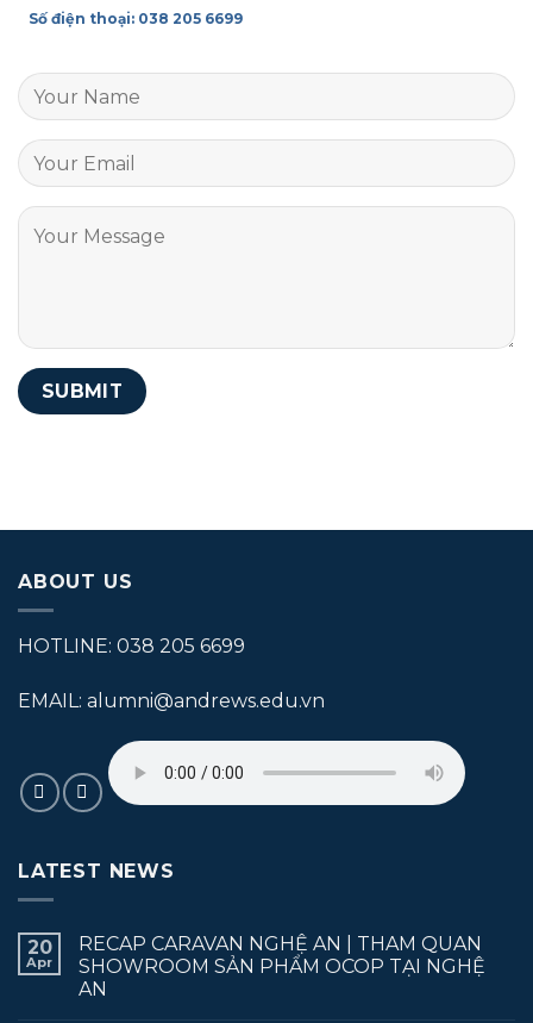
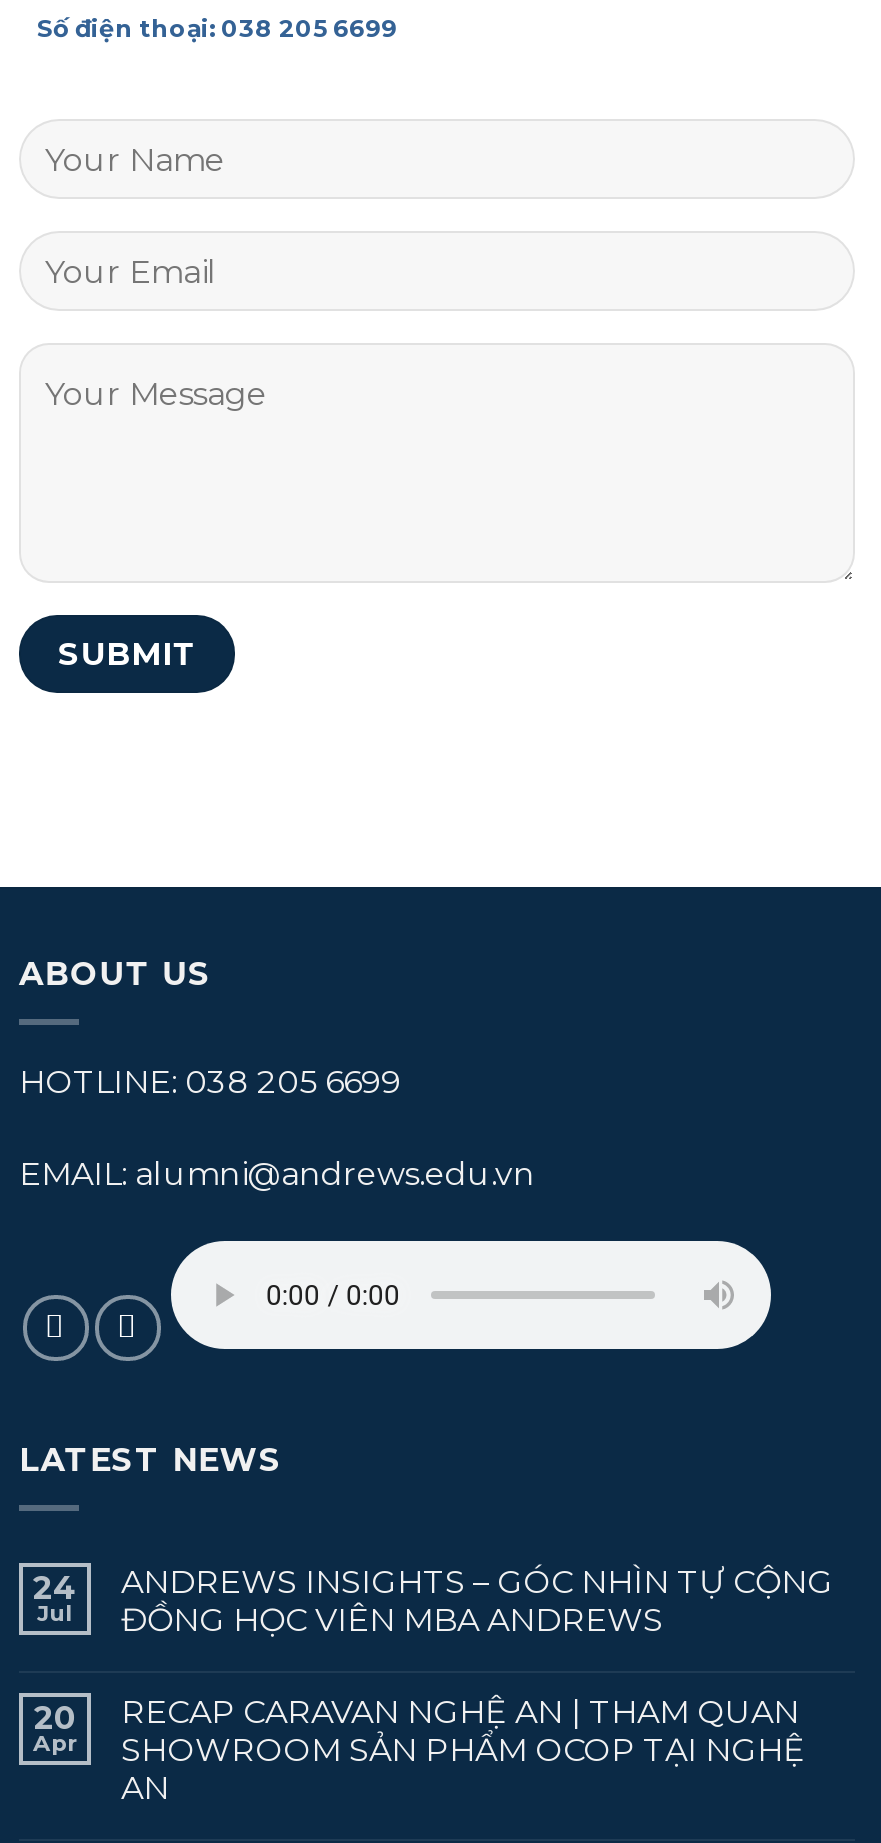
none -> [33,1570,77,1628] 24 | Jul
none -> [121,1564,833,1640] ANDREWS INSIGHTS – GÓC NHÌN TỰ CỘNG | ĐỒNG HỌC VIÊN MBA ANDREWS

